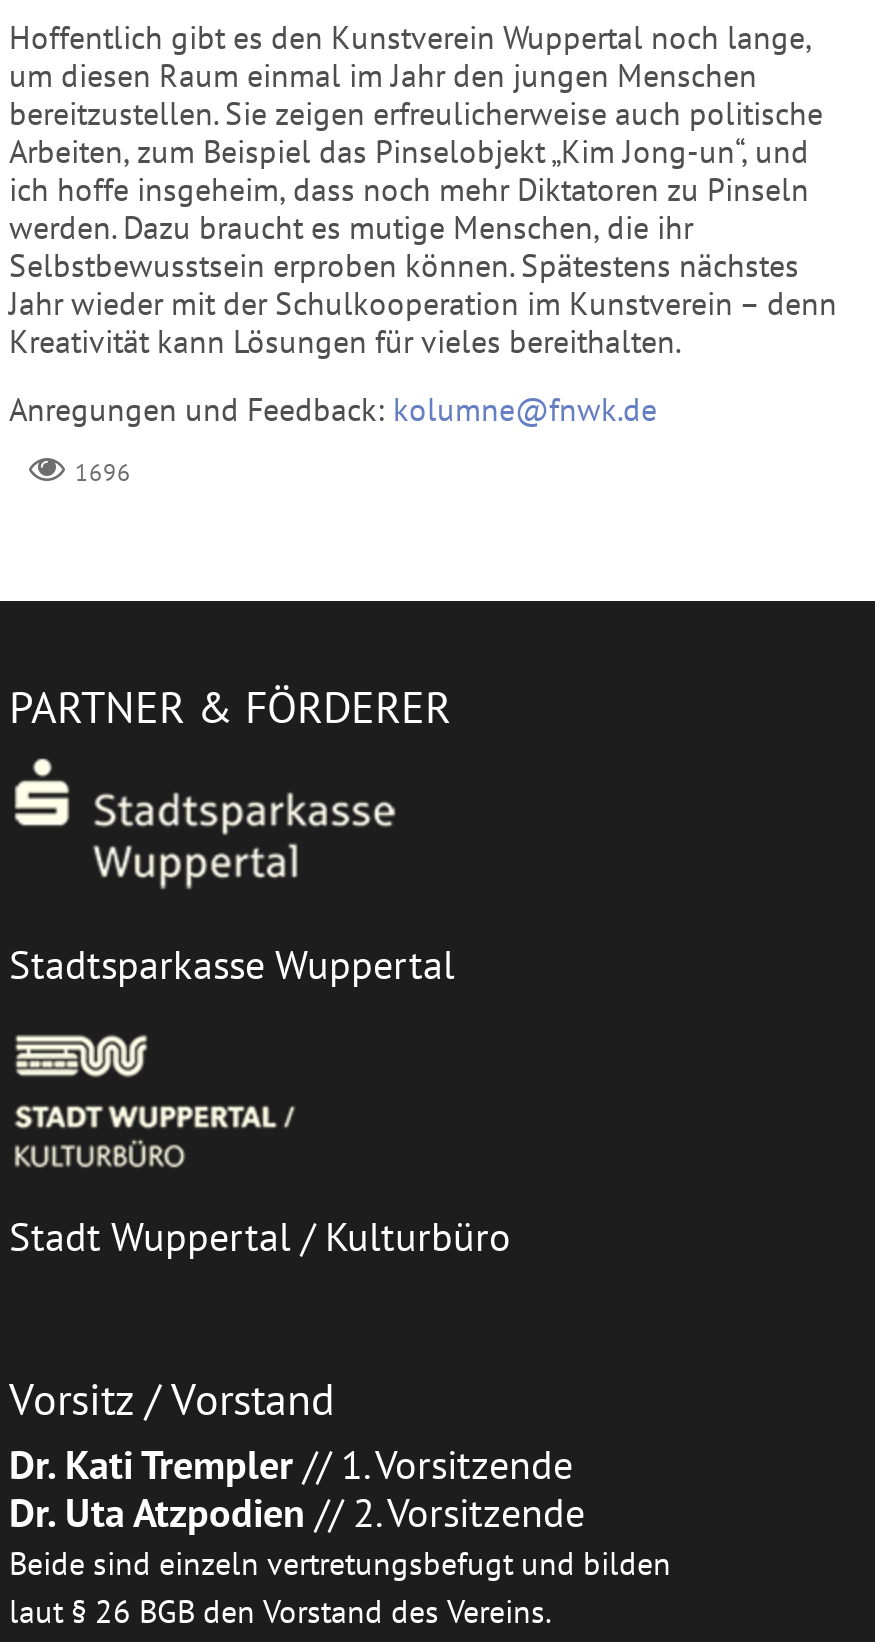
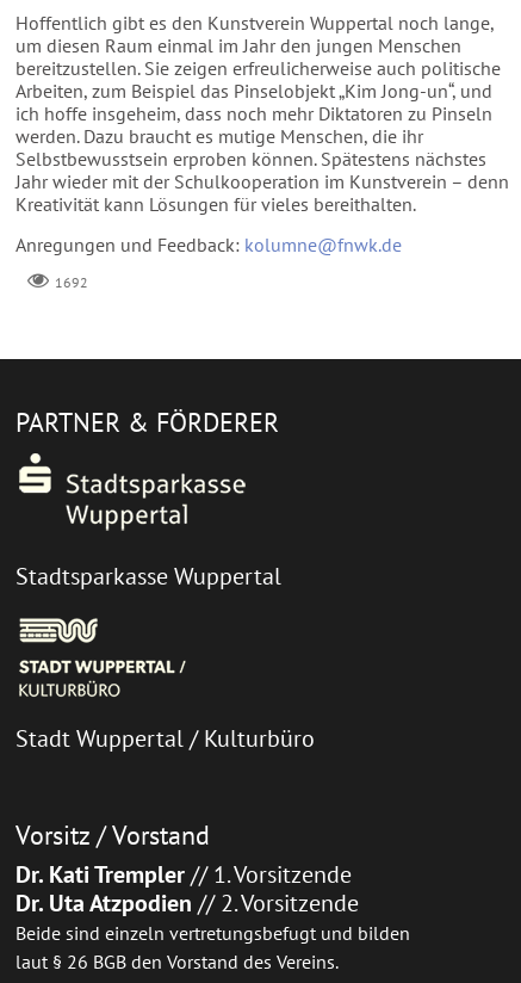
[75,456,131,486] 1696 -> [55,273,88,291] 1692

